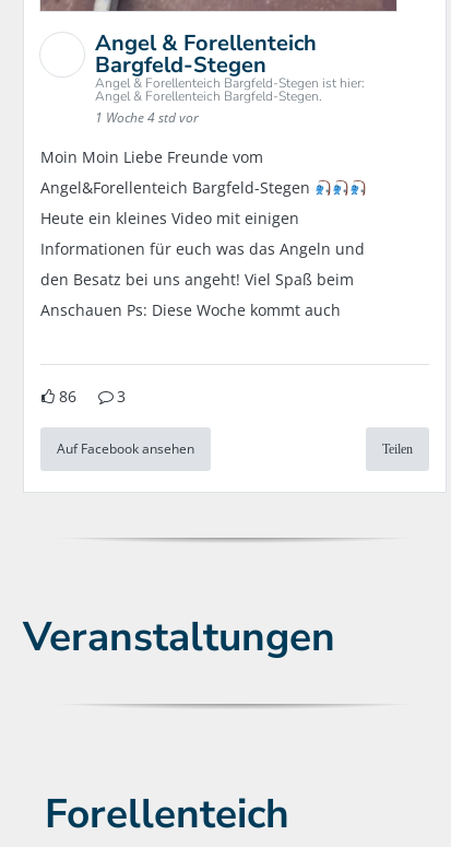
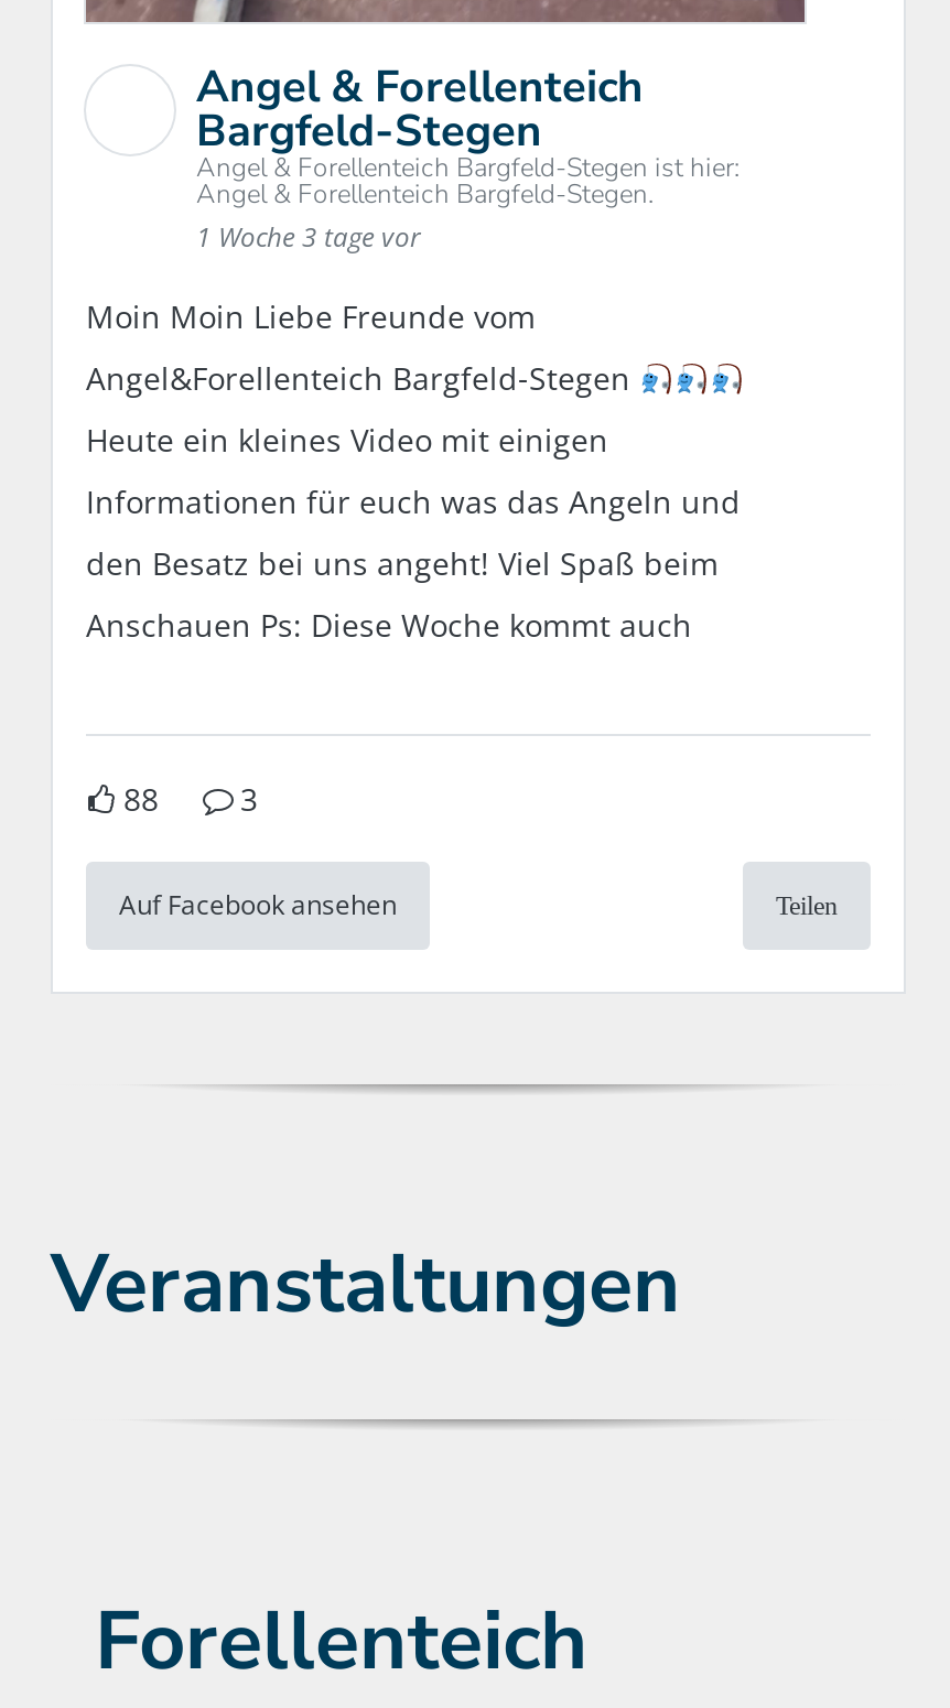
[95,108,199,127] 1 Woche 4 std vor -> [196,218,421,256] 1 Woche 3 tage vor
[59,386,126,407] 86 3 -> [123,778,258,820] 88 3

